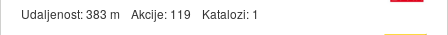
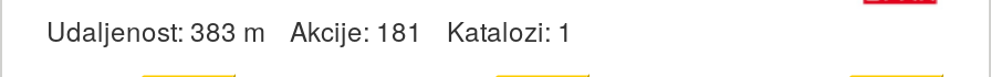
[21,5,259,22] Udaljenost: 383 m Akcije: 119 Katalozi: 1 -> [46,12,573,49] Udaljenost: 383 m Akcije: 181 Katalozi: 1

